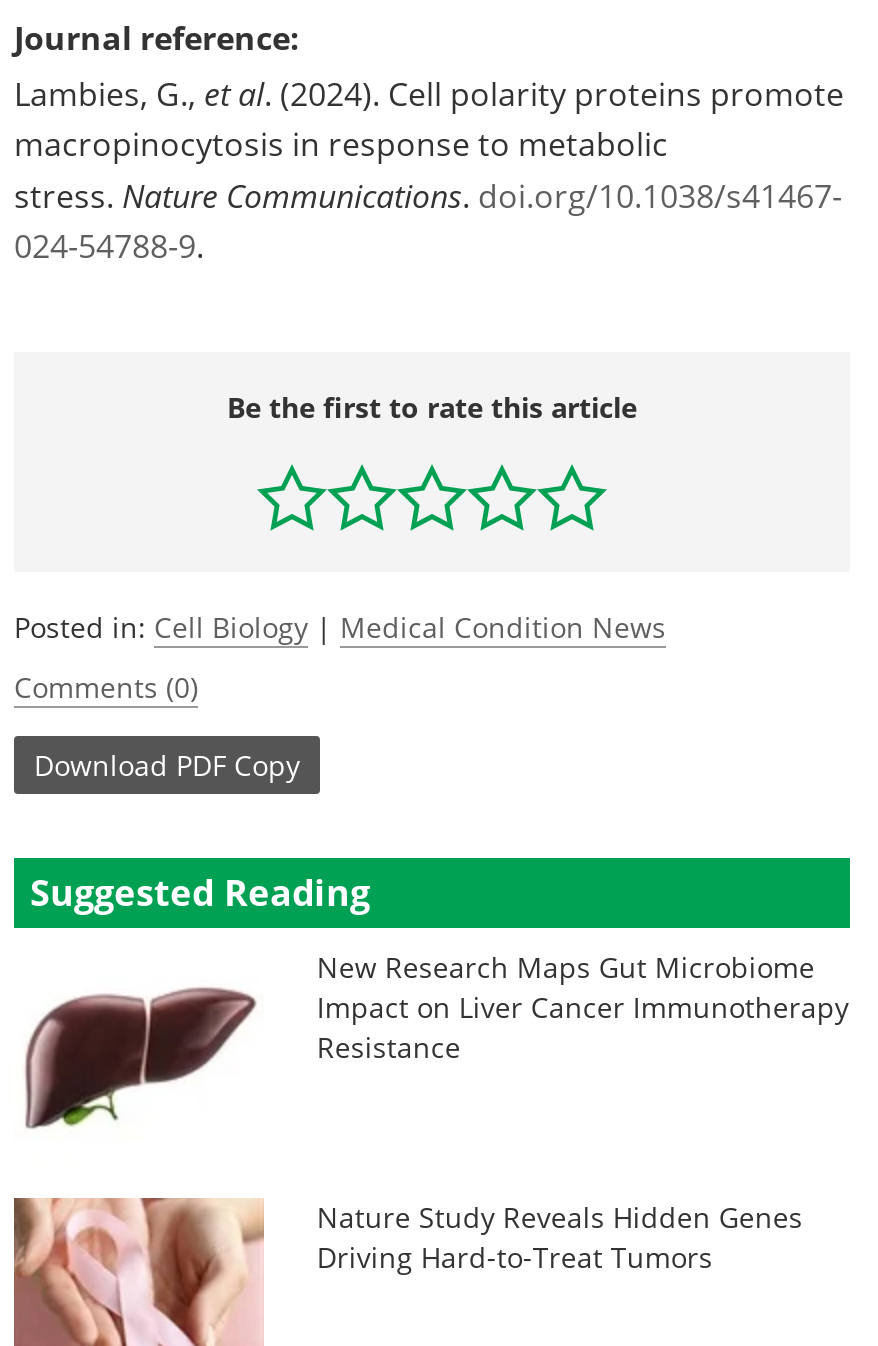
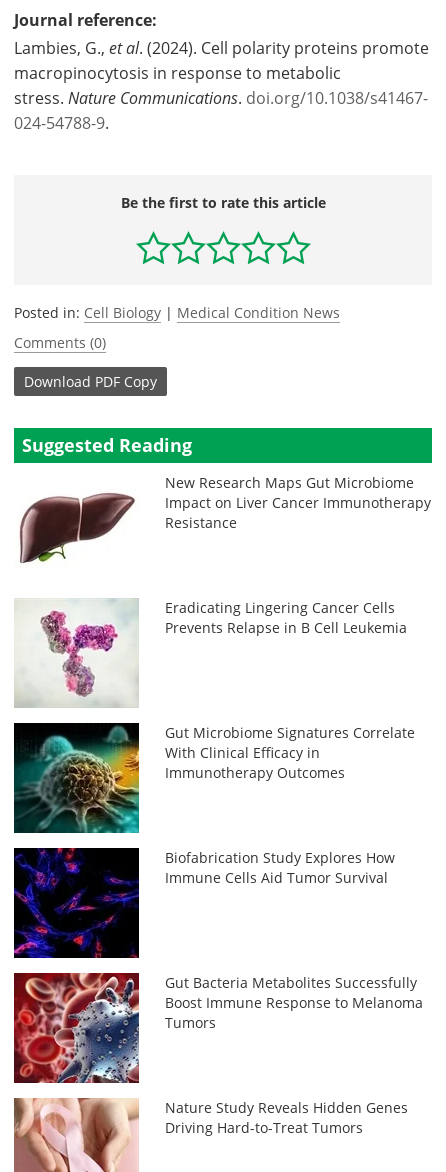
none -> [13,722,415,834] [image] | Gut Microbiome Signatures Correlate | With Clinical Efficacy in | Immunotherapy Outcomes
none -> [13,847,395,963] [image] | Biofabrication Study Explores How | Immune Cells Aid Tumor Survival
none -> [14,972,423,1084] [image] | Gut Bacteria Metabolites Successfully | Boost Immune Response to Melanoma | Tumors
none -> [15,598,407,708] [image] | Eradicating Lingering Cancer Cells | Prevents Relapse in B Cell Leukemia

